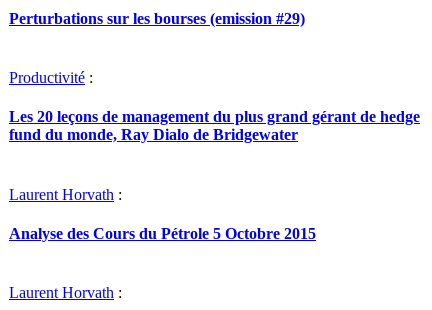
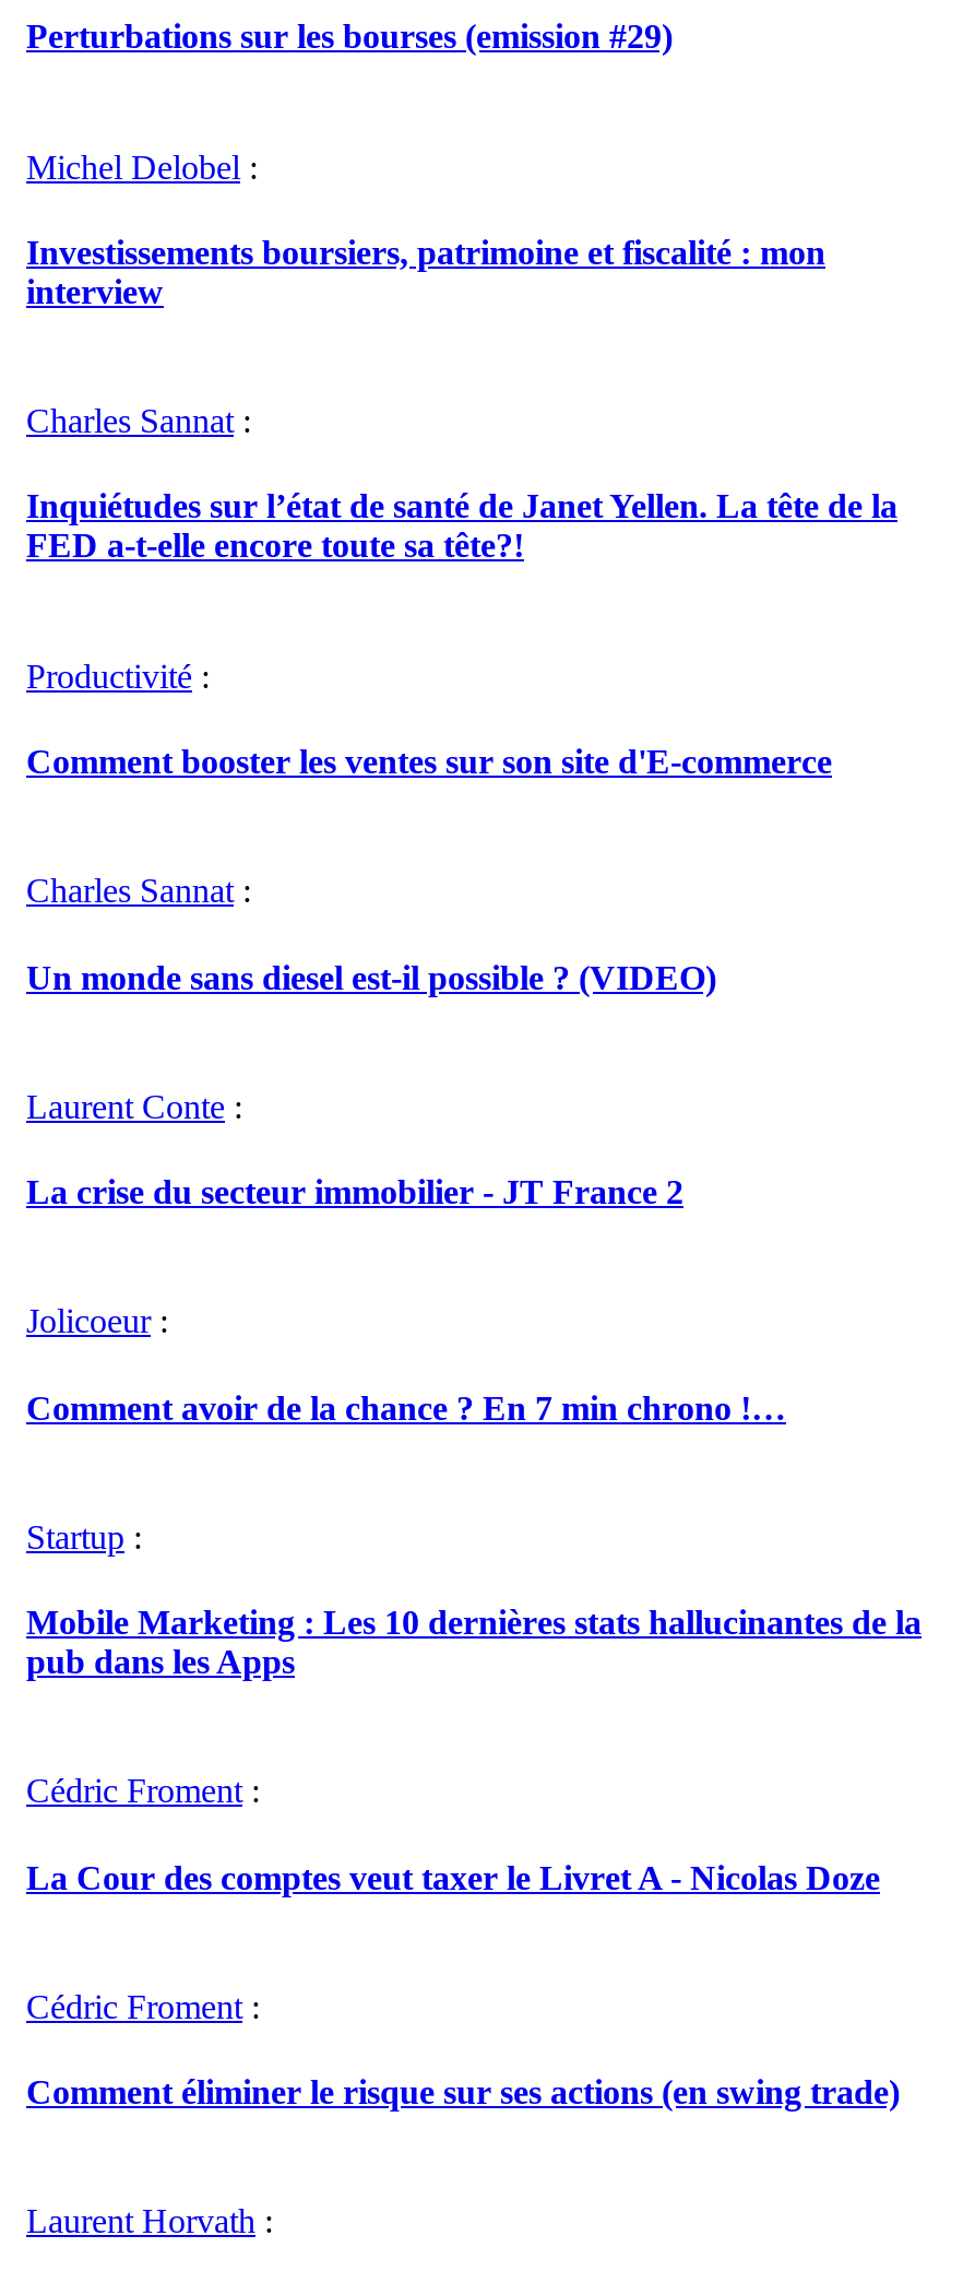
none -> [26,147,897,564] Michel Delobel: | Investissements boursiers, patrimoine et fiscalité : mon | interview | Charles Sannat: | Inquiétudes sur l’état de santé de Janet Yellen. La tête de la | FED a-t-elle encore toute sa tête?!
[9,108,420,242] Les 20 leçons de management du plus grand gérant de hedge | fund du monde, Ray Dialo de Bridgewater | Laurent Horvath: | Analyse des Cours du Pétrole 5 Octobre 2015 -> [26,742,922,2110] Comment booster les ventes sur son site d'E-commerce | Charles Sannat: | Un monde sans diesel est-il possible ? (VIDEO) | Laurent Conte: | La crise du secteur immobilier - JT France 2 | Jolicoeur: | Comment avoir de la chance ? En 7 min chrono !… | Startup: | Mobile Marketing : Les 10 dernières stats hallucinantes de la | pub dans les Apps | Cédric Froment: | La Cour des comptes veut taxer le Livret A - Nicolas Doze | Cédric Froment: | Comment éliminer le risque sur ses actions (en swing trade)

